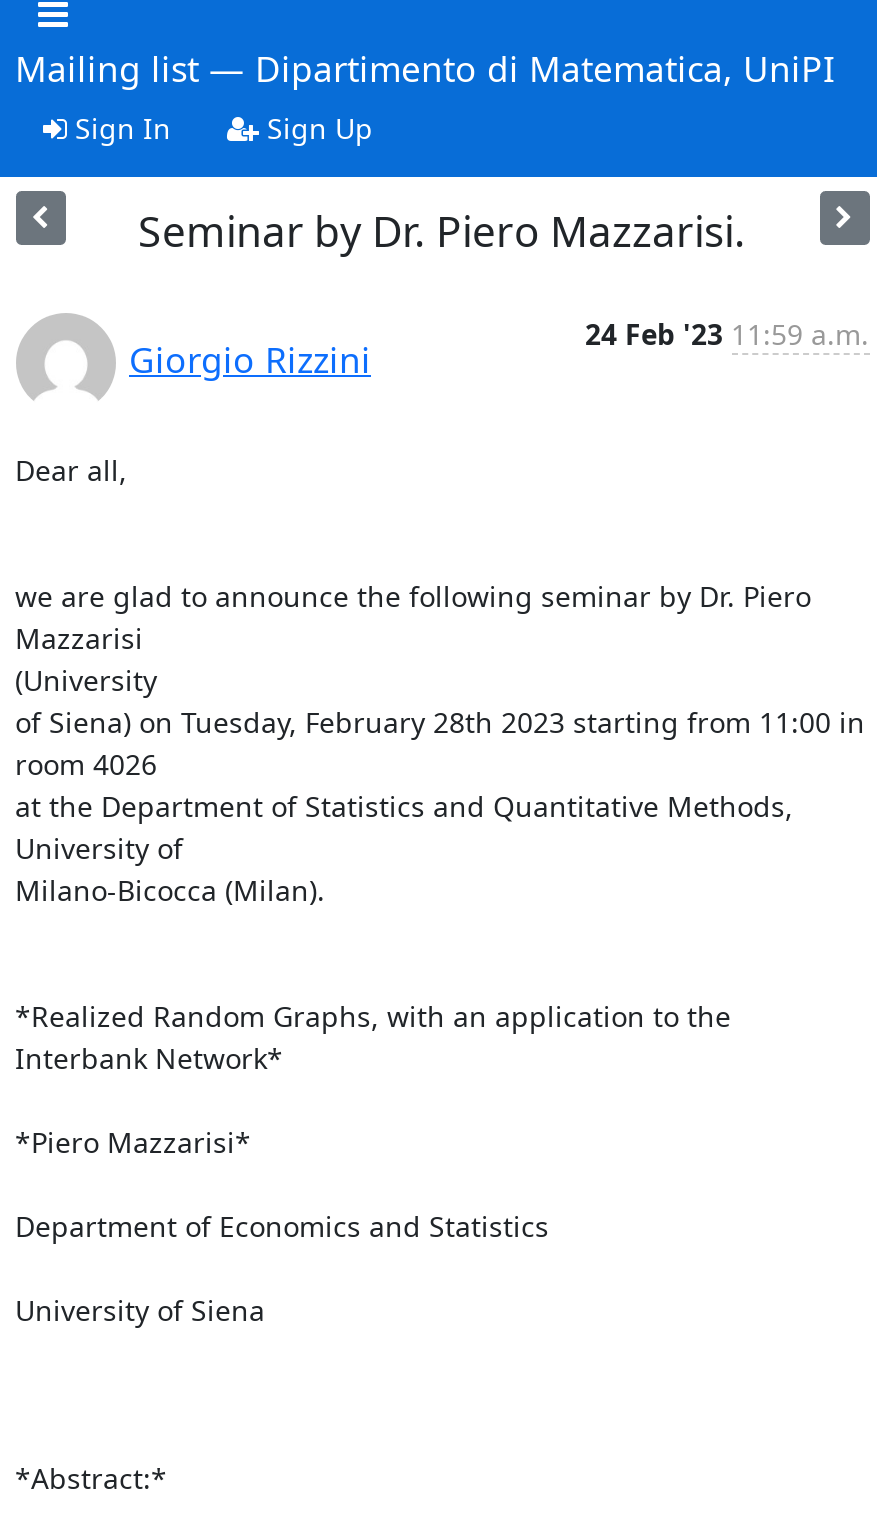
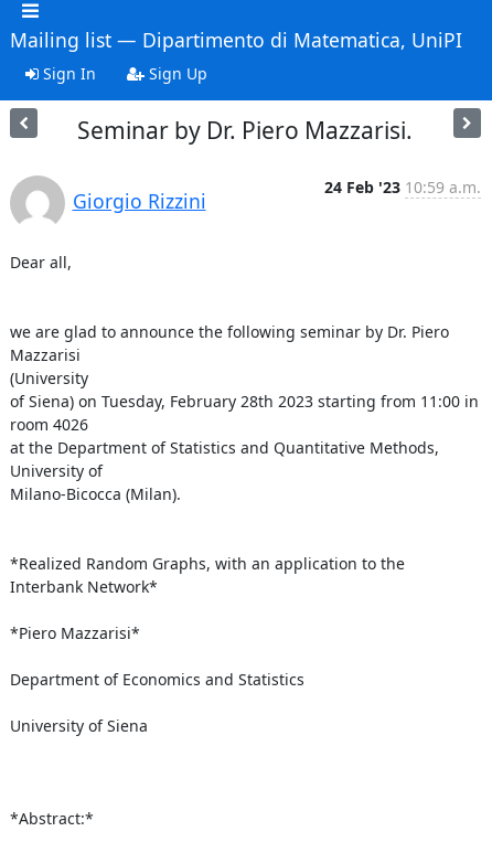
[585,315,869,353] 24 Feb '23 11:59 a.m. -> [324,177,480,198] 24 Feb '23 10:59 a.m.

